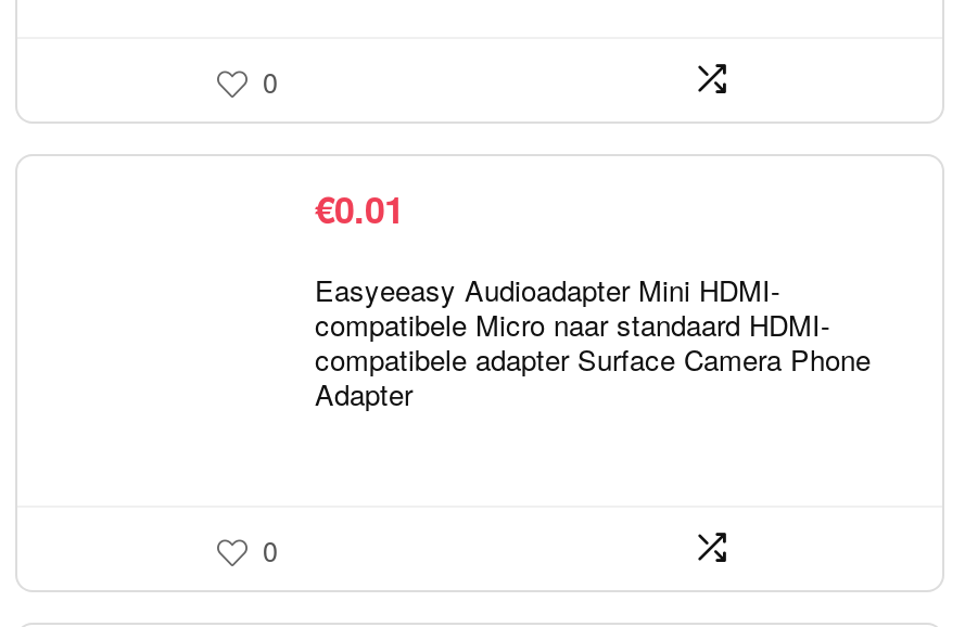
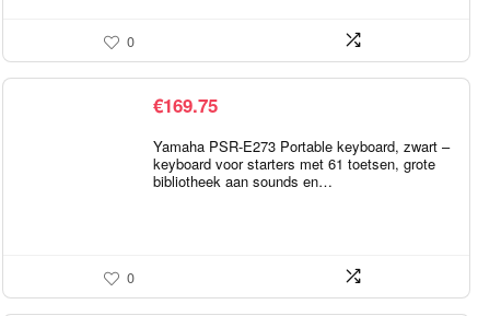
[315,182,404,234] €0.01 -> [153,92,218,118] €169.75
[315,269,871,414] Easyeeasy Audioadapter Mini HDMI- | compatibele Micro naar standaard HDMI- | compatibele adapter Surface Camera Phone | Adapter -> [153,136,450,191] Yamaha PSR-E273 Portable keyboard, zwart – | keyboard voor starters met 61 toetsen, grote | bibliotheek aan sounds en…

